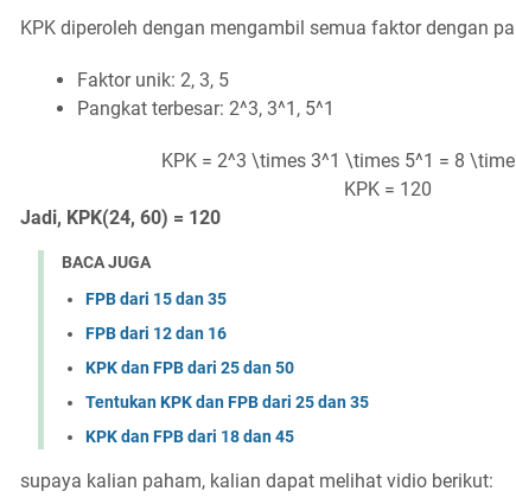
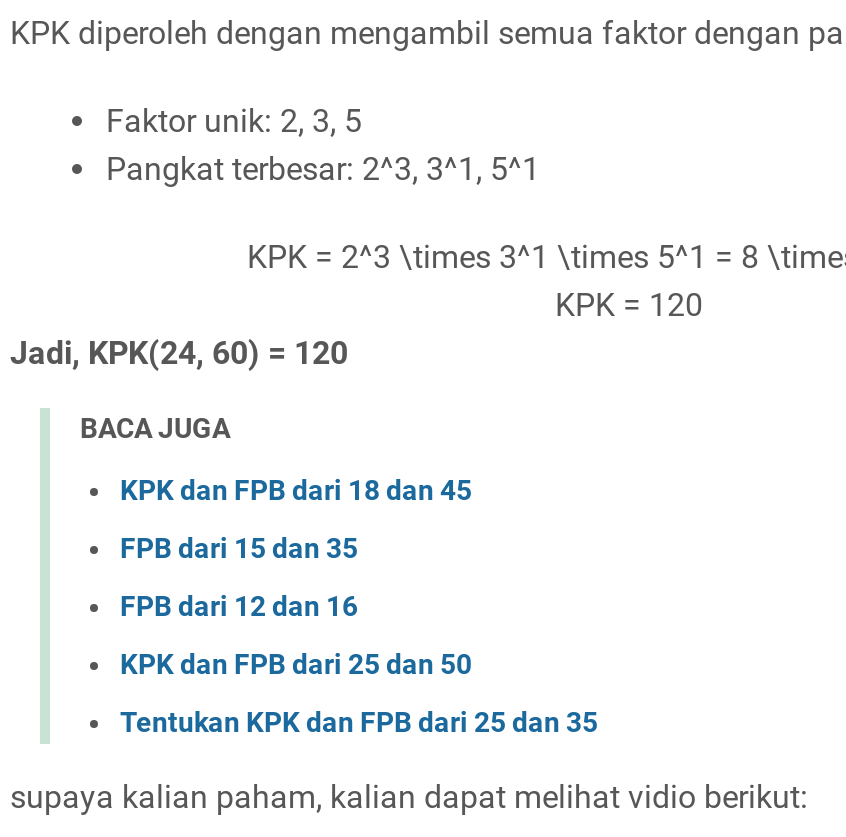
moved [85,289,369,411] -> [120,531,598,737]: FPB dari 15 dan 35 | FPB dari 12 dan 16 | KPK dan FPB dari 25 dan 50 | Tentukan KPK dan FPB dari 25 dan 35
moved [85,426,294,445] -> [120,473,472,505]: KPK dan FPB dari 18 dan 45

